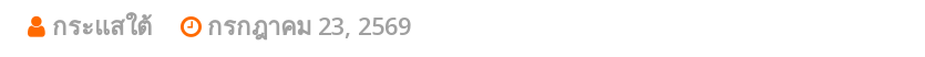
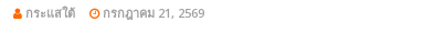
[207,9,411,42] กรกฎาคม 23, 2569 -> [103,4,204,21] กรกฎาคม 21, 2569

